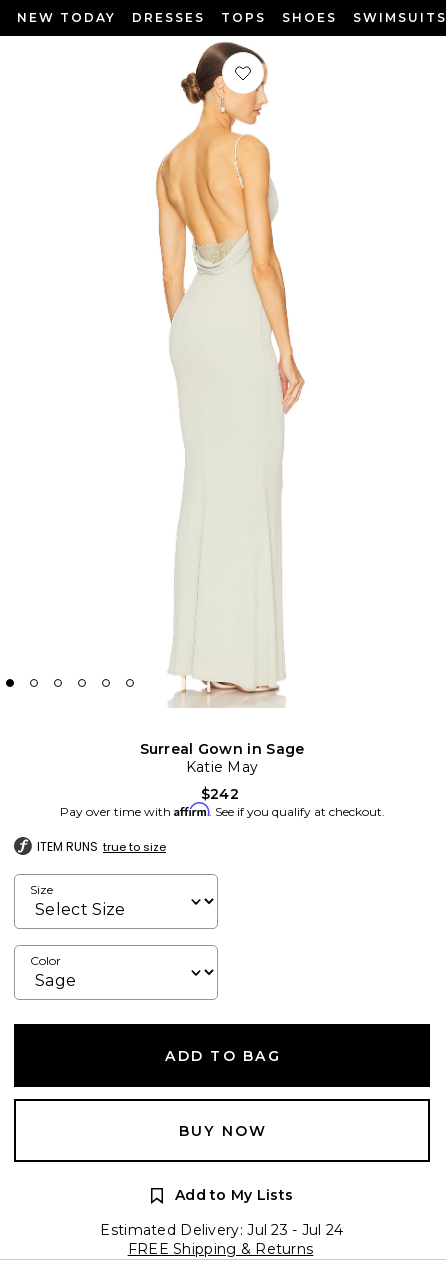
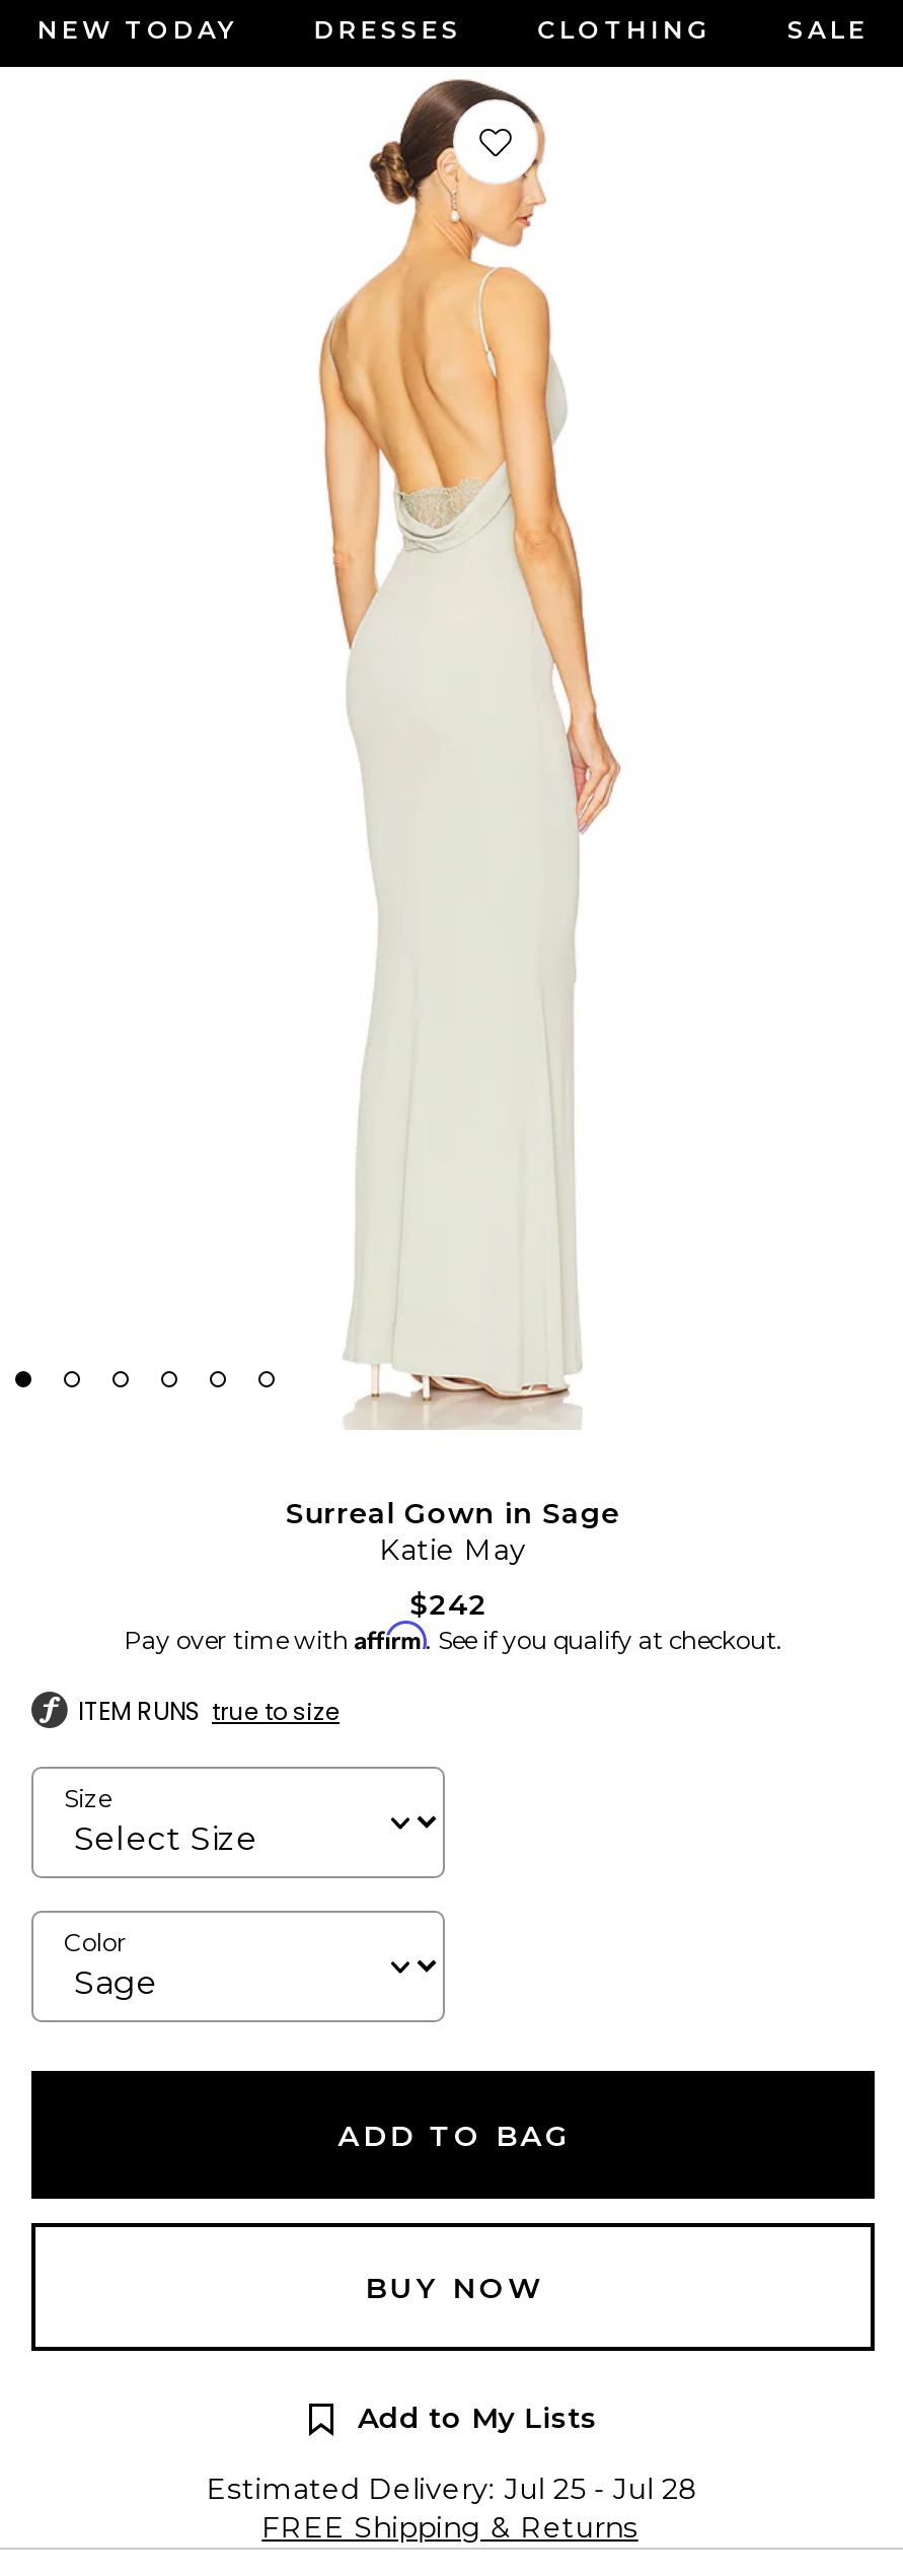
[221,10,446,25] TOPS | SHOES | SWIMSUITS -> [538,14,869,45] CLOTHING | SALE
[100,1221,344,1239] Estimated Delivery: Jul 23 - Jul 24 -> [207,2471,699,2507] Estimated Delivery: Jul 25 - Jul 28

